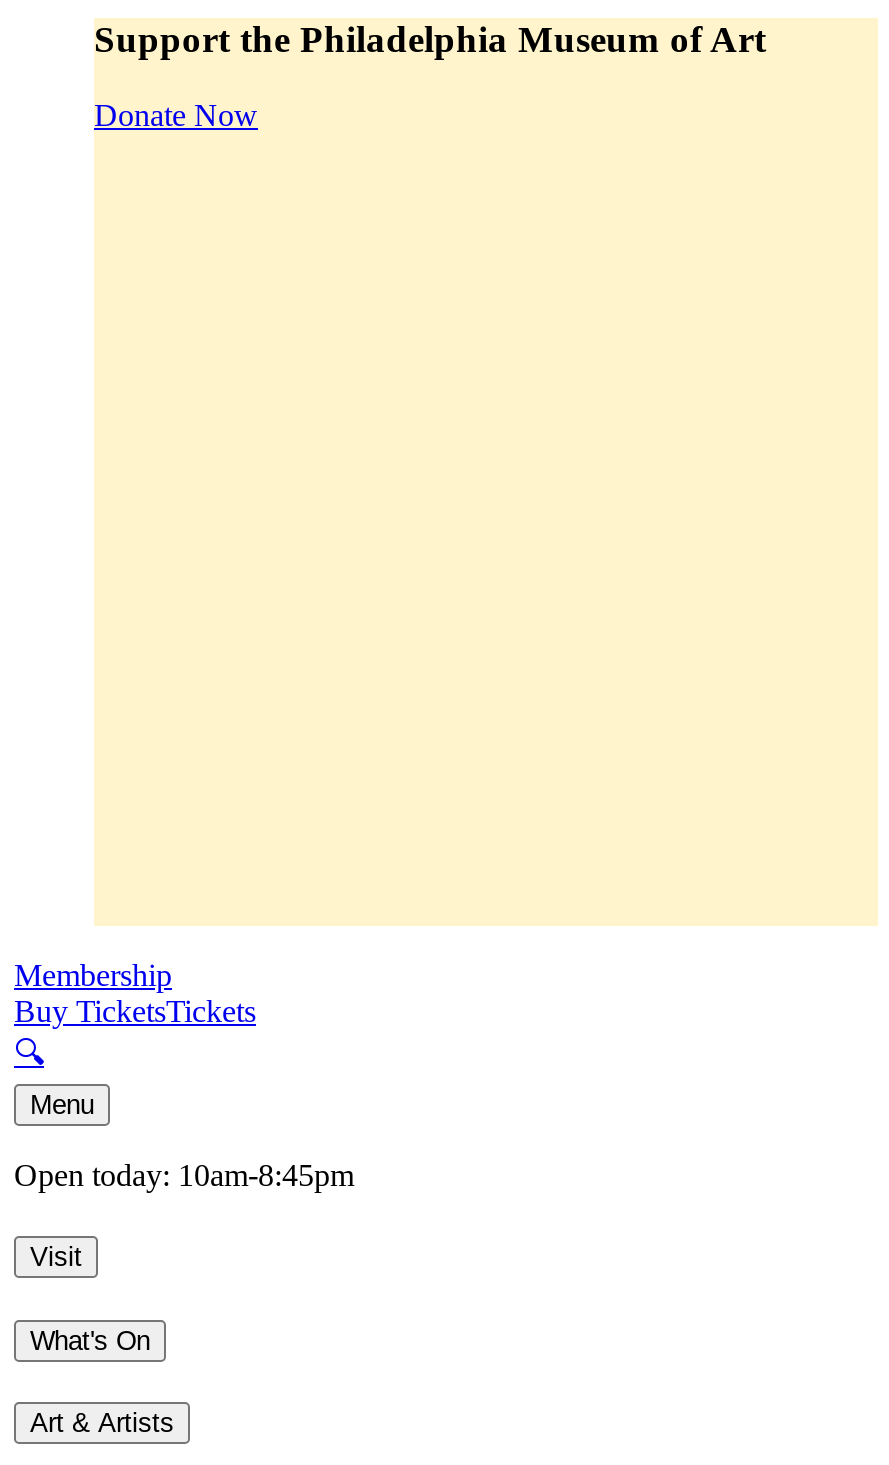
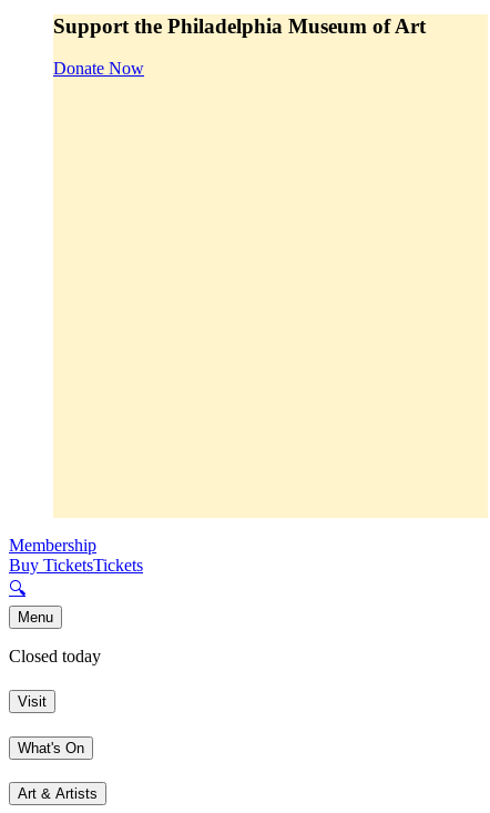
[14,1159,354,1193] Open today: 10am-8:45pm -> [9,647,101,666] Closed today

